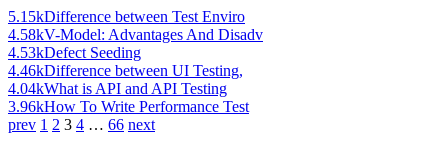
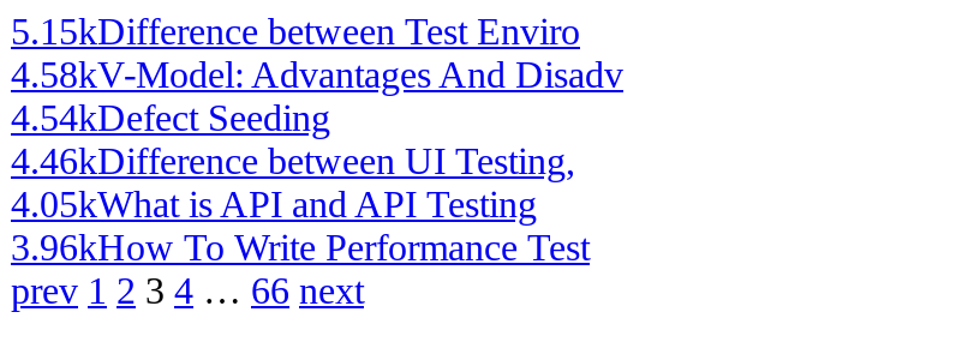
[8,44,141,61] 4.53kDefect Seeding -> [11,97,330,138] 4.54kDefect Seeding
[8,80,227,97] 4.04kWhat is API and API Testing -> [11,184,537,224] 4.05kWhat is API and API Testing

